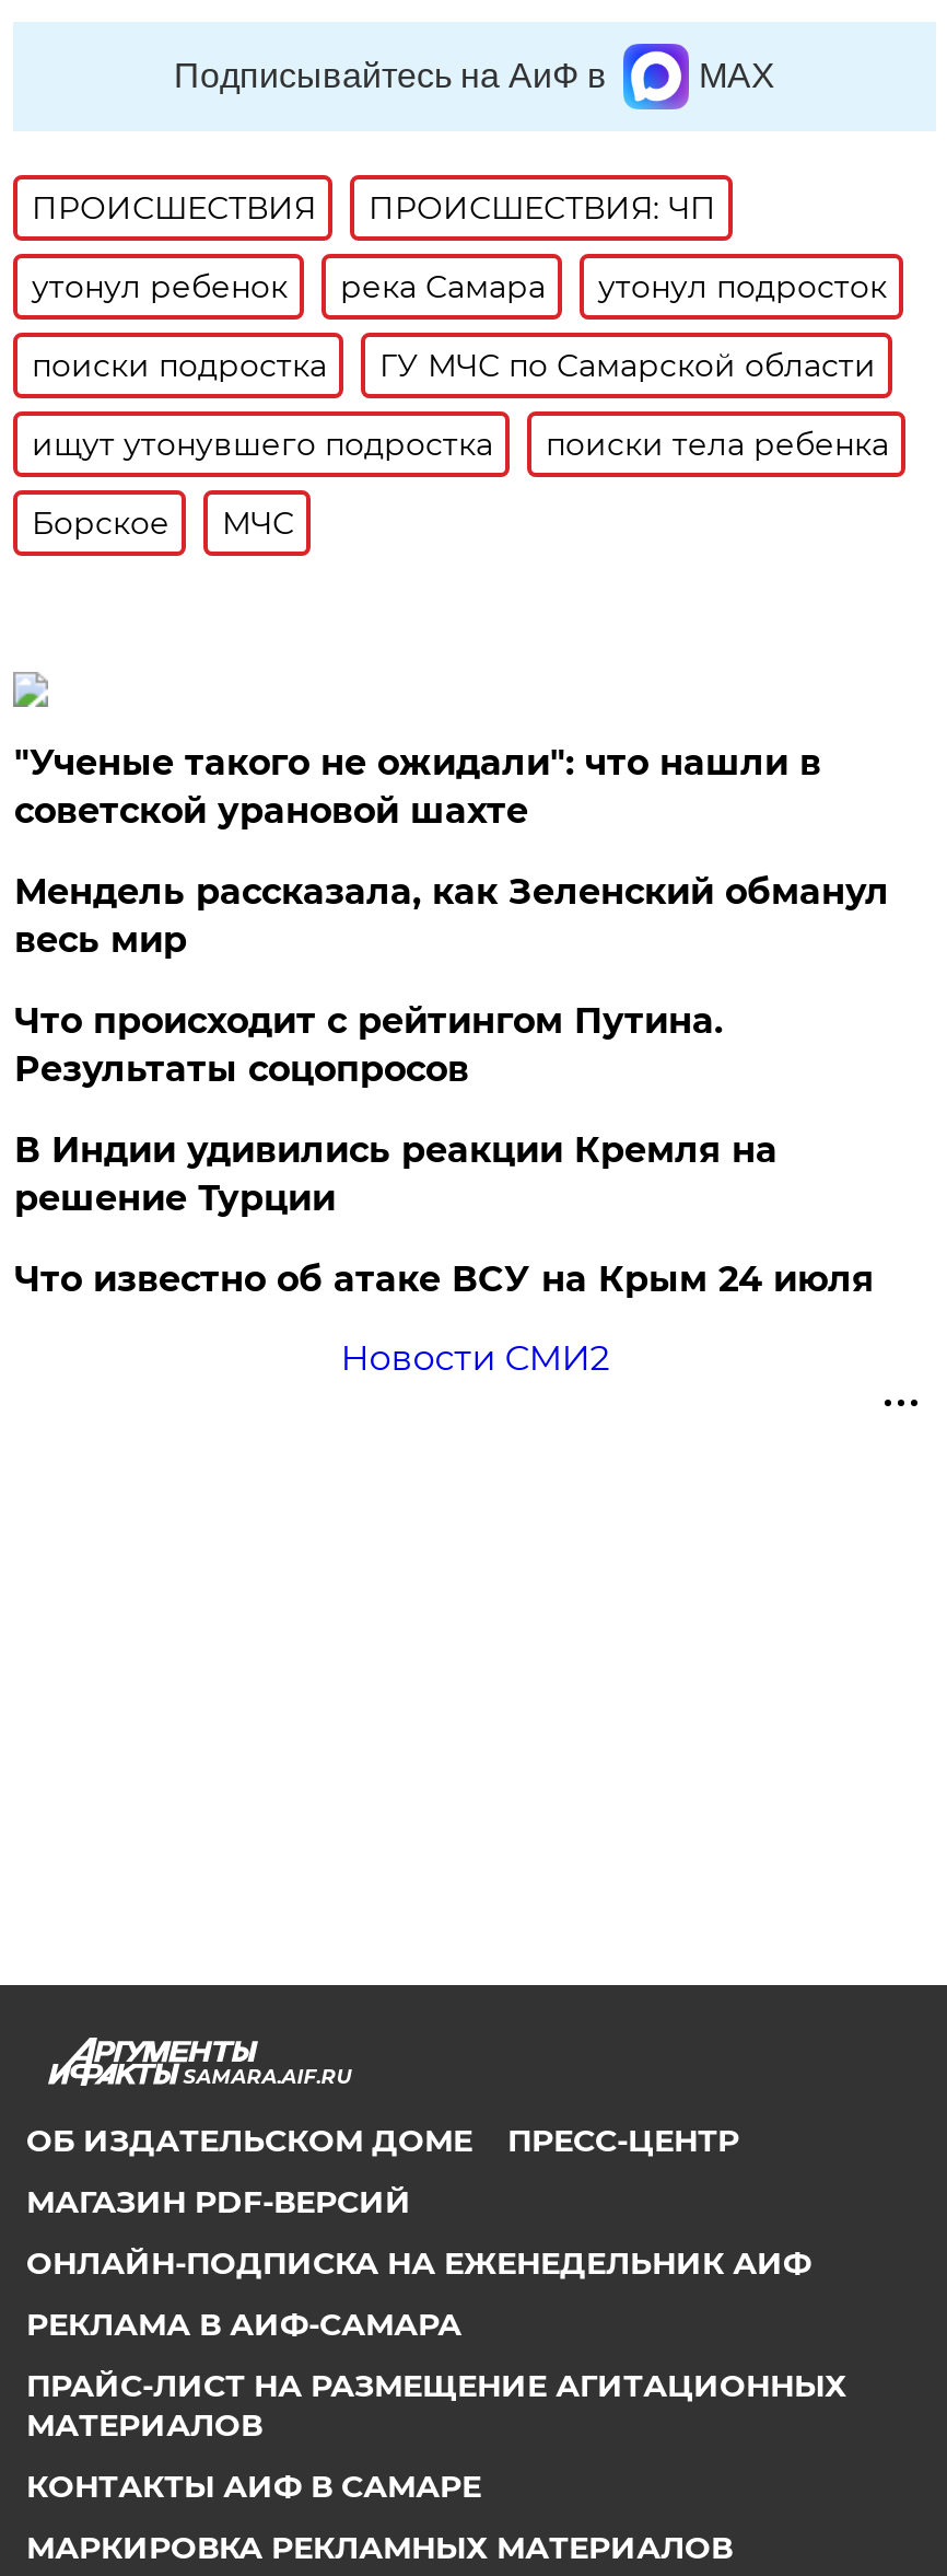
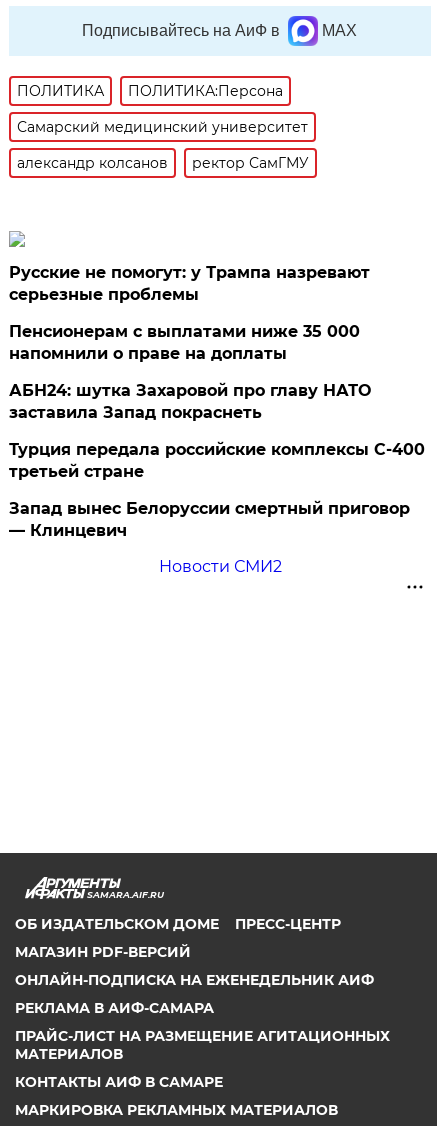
[31,188,889,543] ПРОИСШЕСТВИЯ | ПРОИСШЕСТВИЯ: ЧП | утонул ребенок | река Самара | утонул подросток | поиски подростка | ГУ МЧС по Самарской области | ищут утонувшего подростка | поиски тела ребенка | Борское | МЧС -> [17,82,309,172] ПОЛИТИКА | ПОЛИТИКА:Персона | Самарский медицинский университет | александр колсанов | ректор СамГМУ
[14,742,889,1300] "Ученые такого не ожидали": что нашли в | советской урановой шахте | Мендель рассказала, как Зеленский обманул | весь мир | Что происходит с рейтингом Путина. | Результаты соцопросов | В Индии удивились реакции Кремля на | решение Турции | Что известно об атаке ВСУ на Крым 24 июля -> [9,263,425,540] Русские не помогут: у Трампа назревают | серьезные проблемы | Пенсионерам с выплатами ниже 35 000 | напомнили о праве на доплаты | АБН24: шутка Захаровой про главу НАТО | заставила Запад покраснеть | Турция передала российские комплексы С-400 | третьей стране | Запад вынес Белоруссии смертный приговор | — Клинцевич

